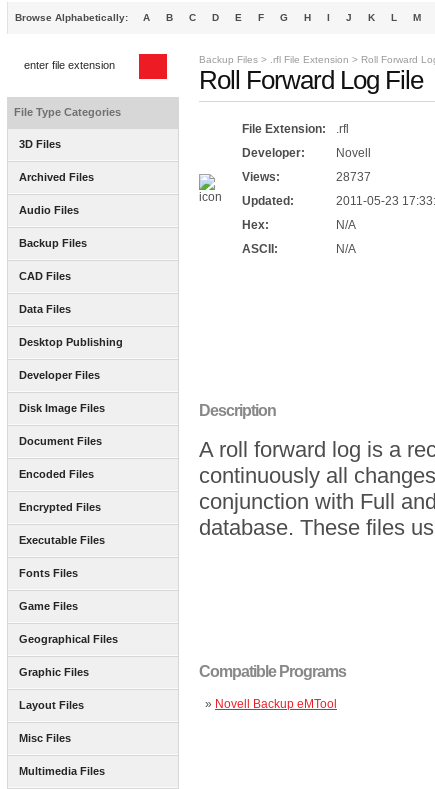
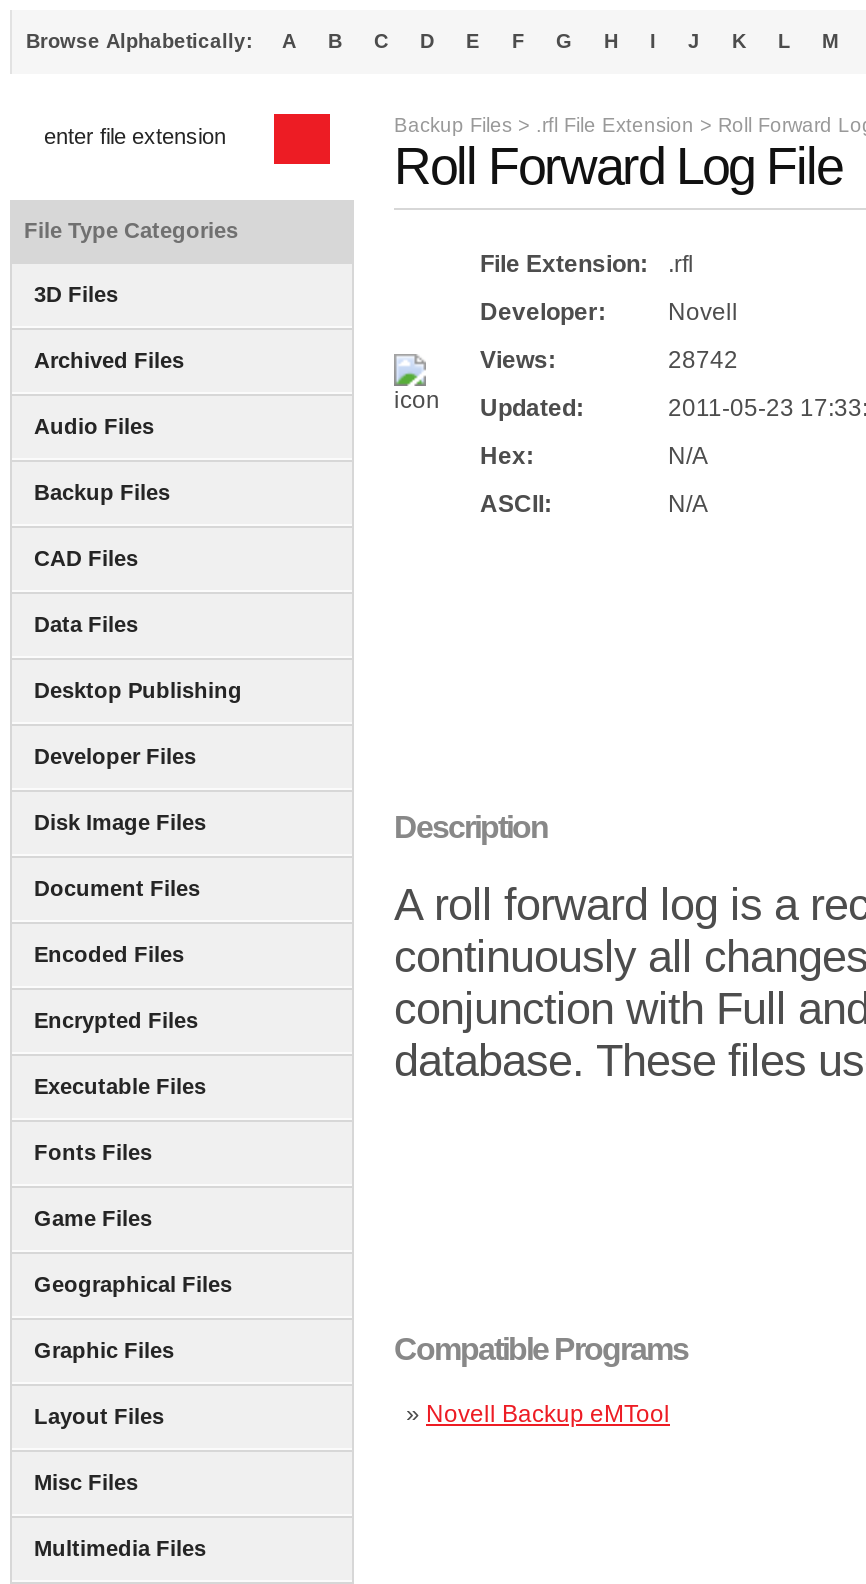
[336,170,371,184] 28737 -> [668,346,738,374] 28742

